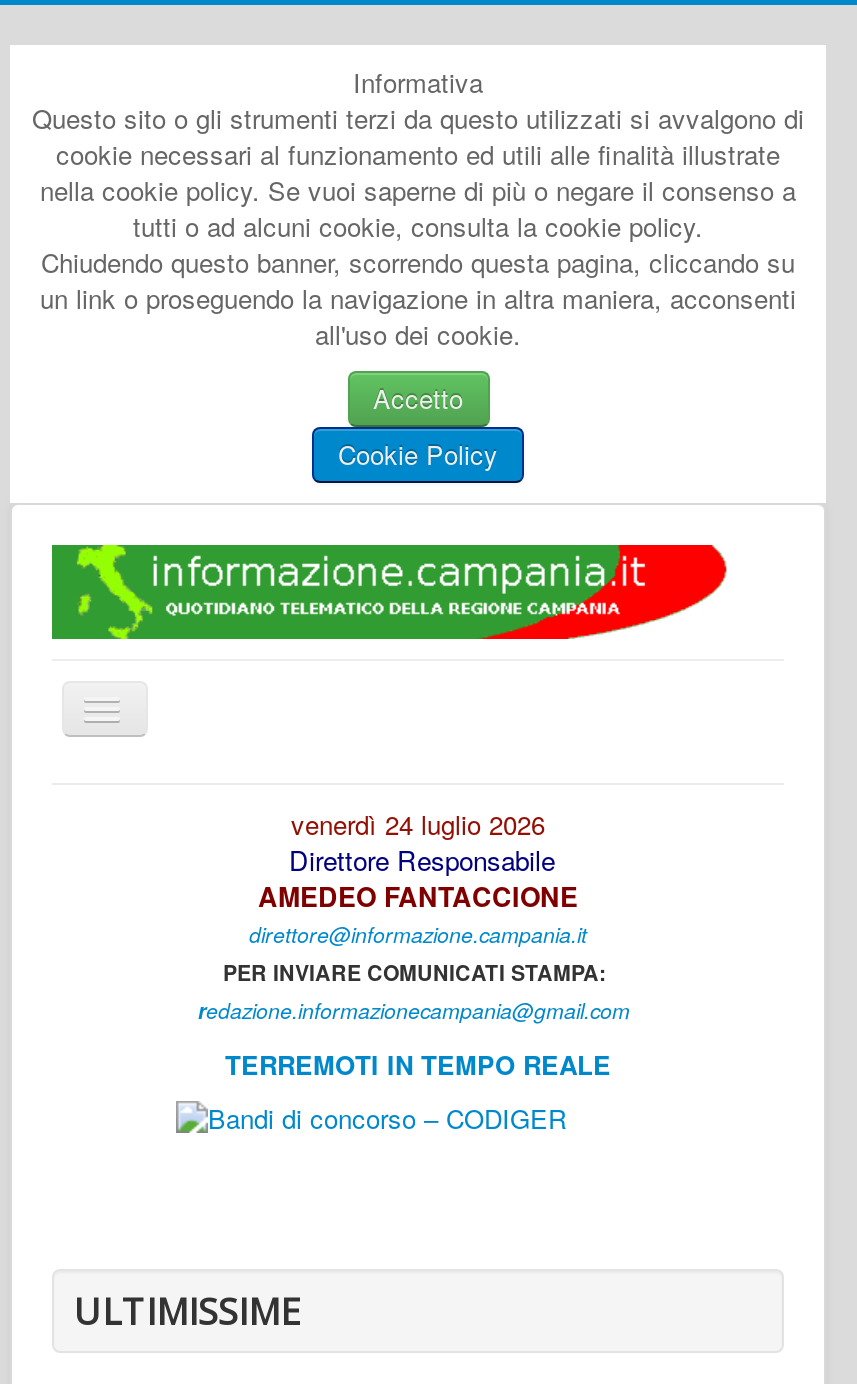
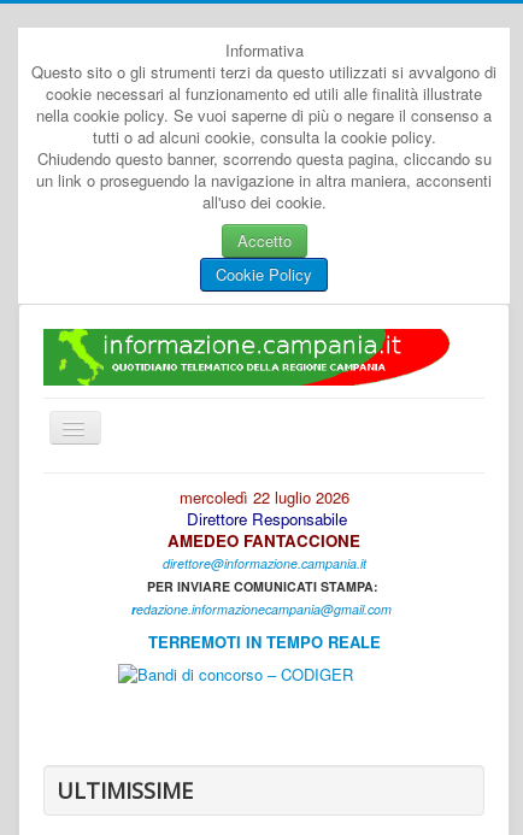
[291,805,545,843] venerdì 24 luglio 2026 -> [179,485,349,508] mercoledì 22 luglio 2026

